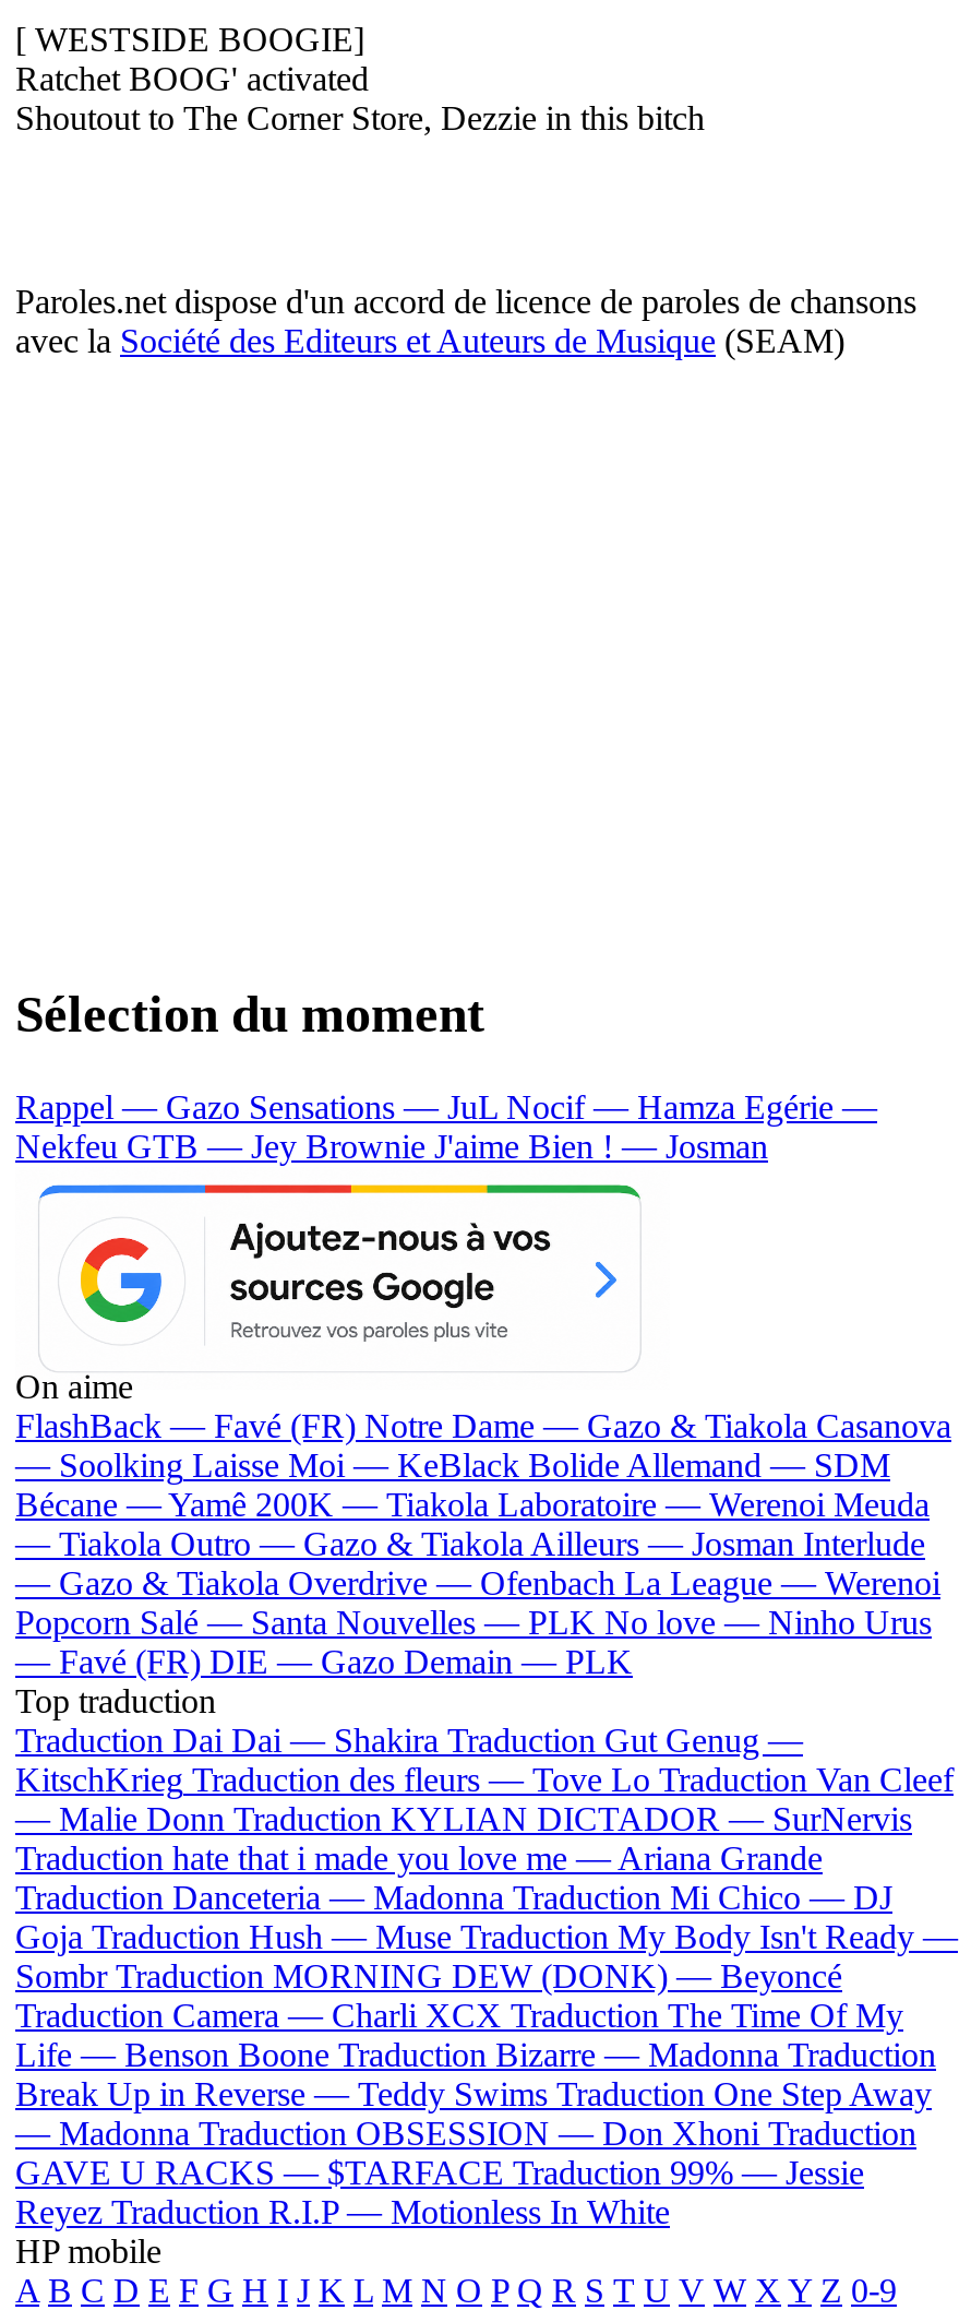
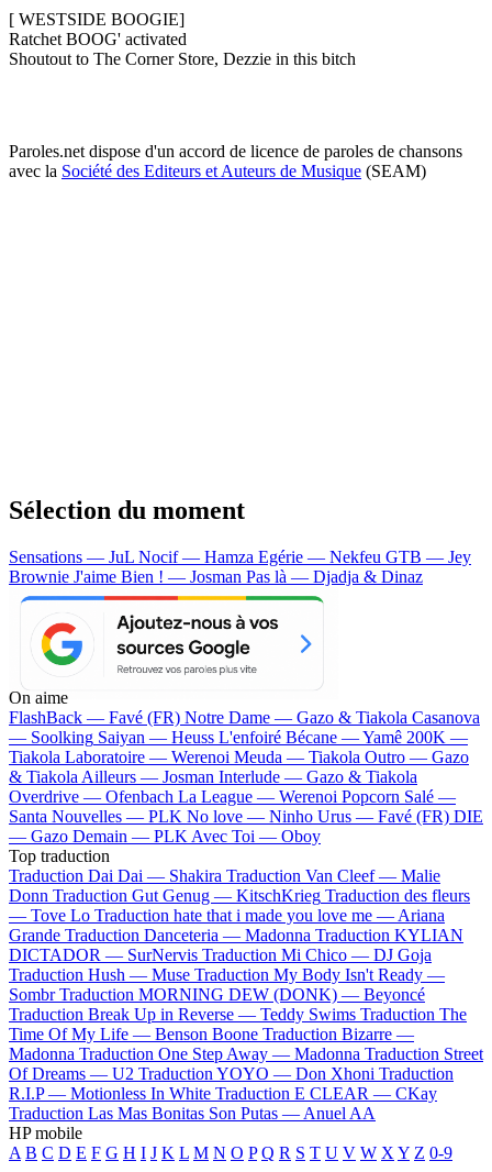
[15,1087,877,1164] Rappel — Gazo Sensations — JuL Nocif — Hamza Egérie — | Nekfeu GTB — Jey Brownie J'aime Bien ! — Josman -> [9,547,471,585] Sensations — JuL Nocif — Hamza Egérie — Nekfeu GTB — Jey | Brownie J'aime Bien ! — Josman Pas là — Djadja & Dinaz
[15,1445,940,1679] — Soolking Laisse Moi — KeBlack Bolide Allemand — SDM | Bécane — Yamê 200K — Tiakola Laboratoire — Werenoi Meuda | — Tiakola Outro — Gazo & Tiakola Ailleurs — Josman Interlude | — Gazo & Tiakola Overdrive — Ofenbach La League — Werenoi | Popcorn Salé — Santa Nouvelles — PLK No love — Ninho Urus | —Favé (FR) DIE — Gazo Demain — PLK -> [9,727,483,845] — Soolking Saiyan — Heuss L'enfoiré Bécane — Yamê 200K — | Tiakola Laboratoire — Werenoi Meuda — Tiakola Outro — Gazo | & Tiakola Ailleurs — Josman Interlude — Gazo & Tiakola | Overdrive — Ofenbach La League — Werenoi Popcorn Salé — | Santa Nouvelles — PLK No love — Ninho Urus — Favé (FR) DIE | — Gazo Demain — PLK Avec Toi — Oboy
[15,1720,958,1954] Traduction Dai Dai — Shakira Traduction Gut Genug — | KitschKrieg Traduction des fleurs — Tove Lo Traduction Van Cleef | — Malie Donn Traduction KYLIAN DICTADOR — SurNervis | Traduction hate that i made you love me — Ariana Grande | Traduction Danceteria — Madonna Traduction Mi Chico — DJ | Goja Traduction Hush — Muse Traduction My Body Isn't Ready — -> [9,866,470,983] Traduction Dai Dai — Shakira Traduction Van Cleef — Malie | Donn Traduction Gut Genug — KitschKrieg Traduction des fleurs | — Tove Lo Traduction hate that i made you love me — Ariana | Grande Traduction Danceteria — Madonna Traduction KYLIAN | DICTADOR — SurNervis Traduction Mi Chico — DJ Goja | Traduction Hush — Muse Traduction My Body Isn't Ready —
[15,1996,936,2229] Traduction Camera — Charli XCX Traduction The Time Of My | Life — Benson Boone Traduction Bizarre — Madonna Traduction | Break Up in Reverse — Teddy Swims Traduction One Step Away | — Madonna Traduction OBSESSION — Don Xhoni Traduction | GAVE U RACKS — $TARFACE Traduction 99% — Jessie | Reyez Traduction R.I.P — Motionless In White -> [9,1004,483,1122] Traduction Break Up in Reverse — Teddy Swims Traduction The | Time Of My Life — Benson Boone Traduction Bizarre — | Madonna Traduction One Step Away — Madonna Traduction Street | Of Dreams — U2 Traduction YOYO — Don Xhoni Traduction | R.I.P — Motionless In White Traduction E CLEAR — CKay | Traduction Las Mas Bonitas Son Putas — Anuel AA

